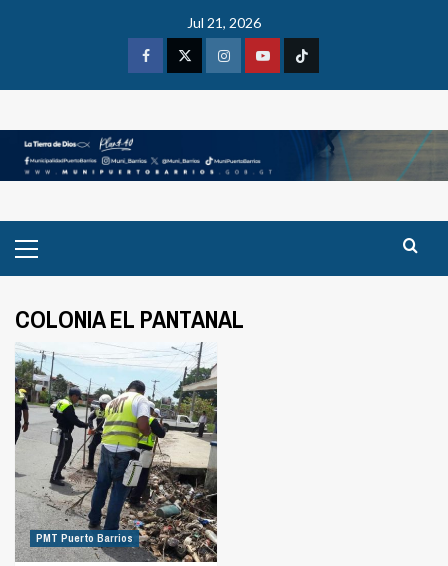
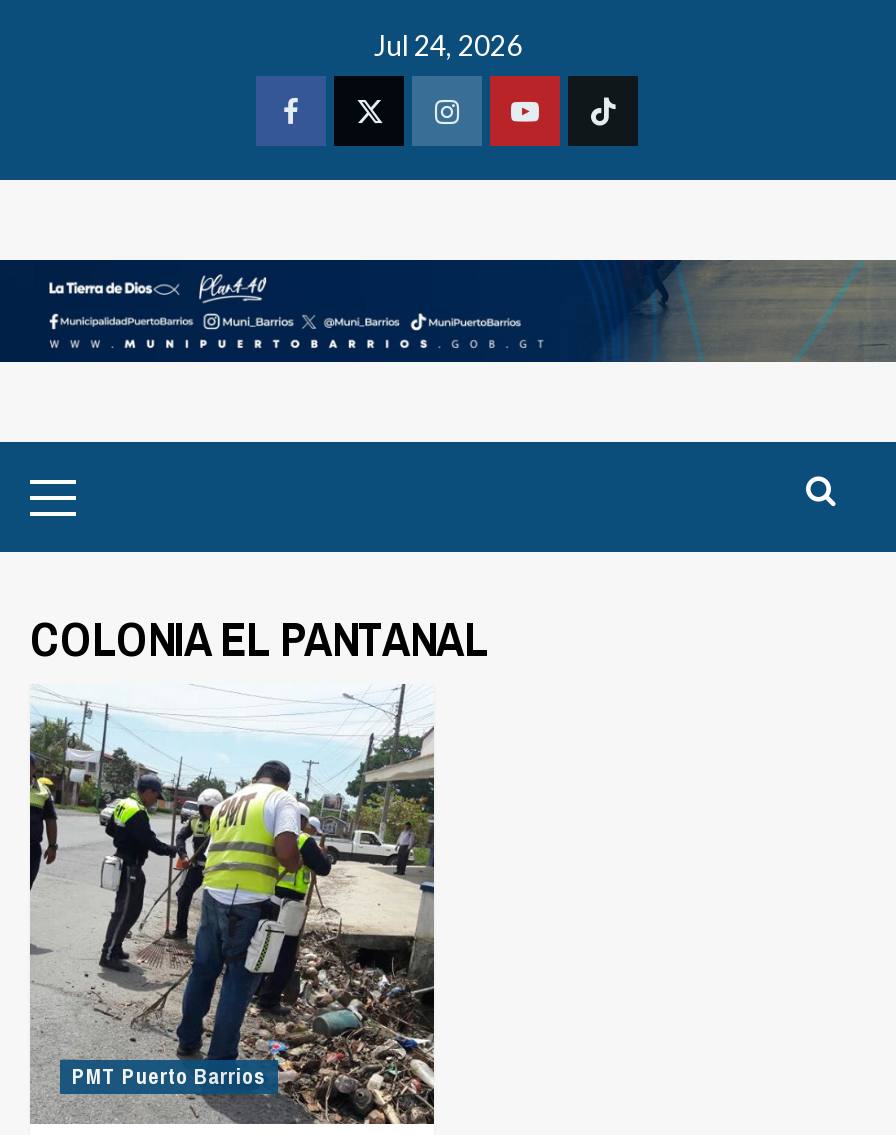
[187,14,261,31] Jul 21, 2026 -> [374,28,522,62] Jul 24, 2026

